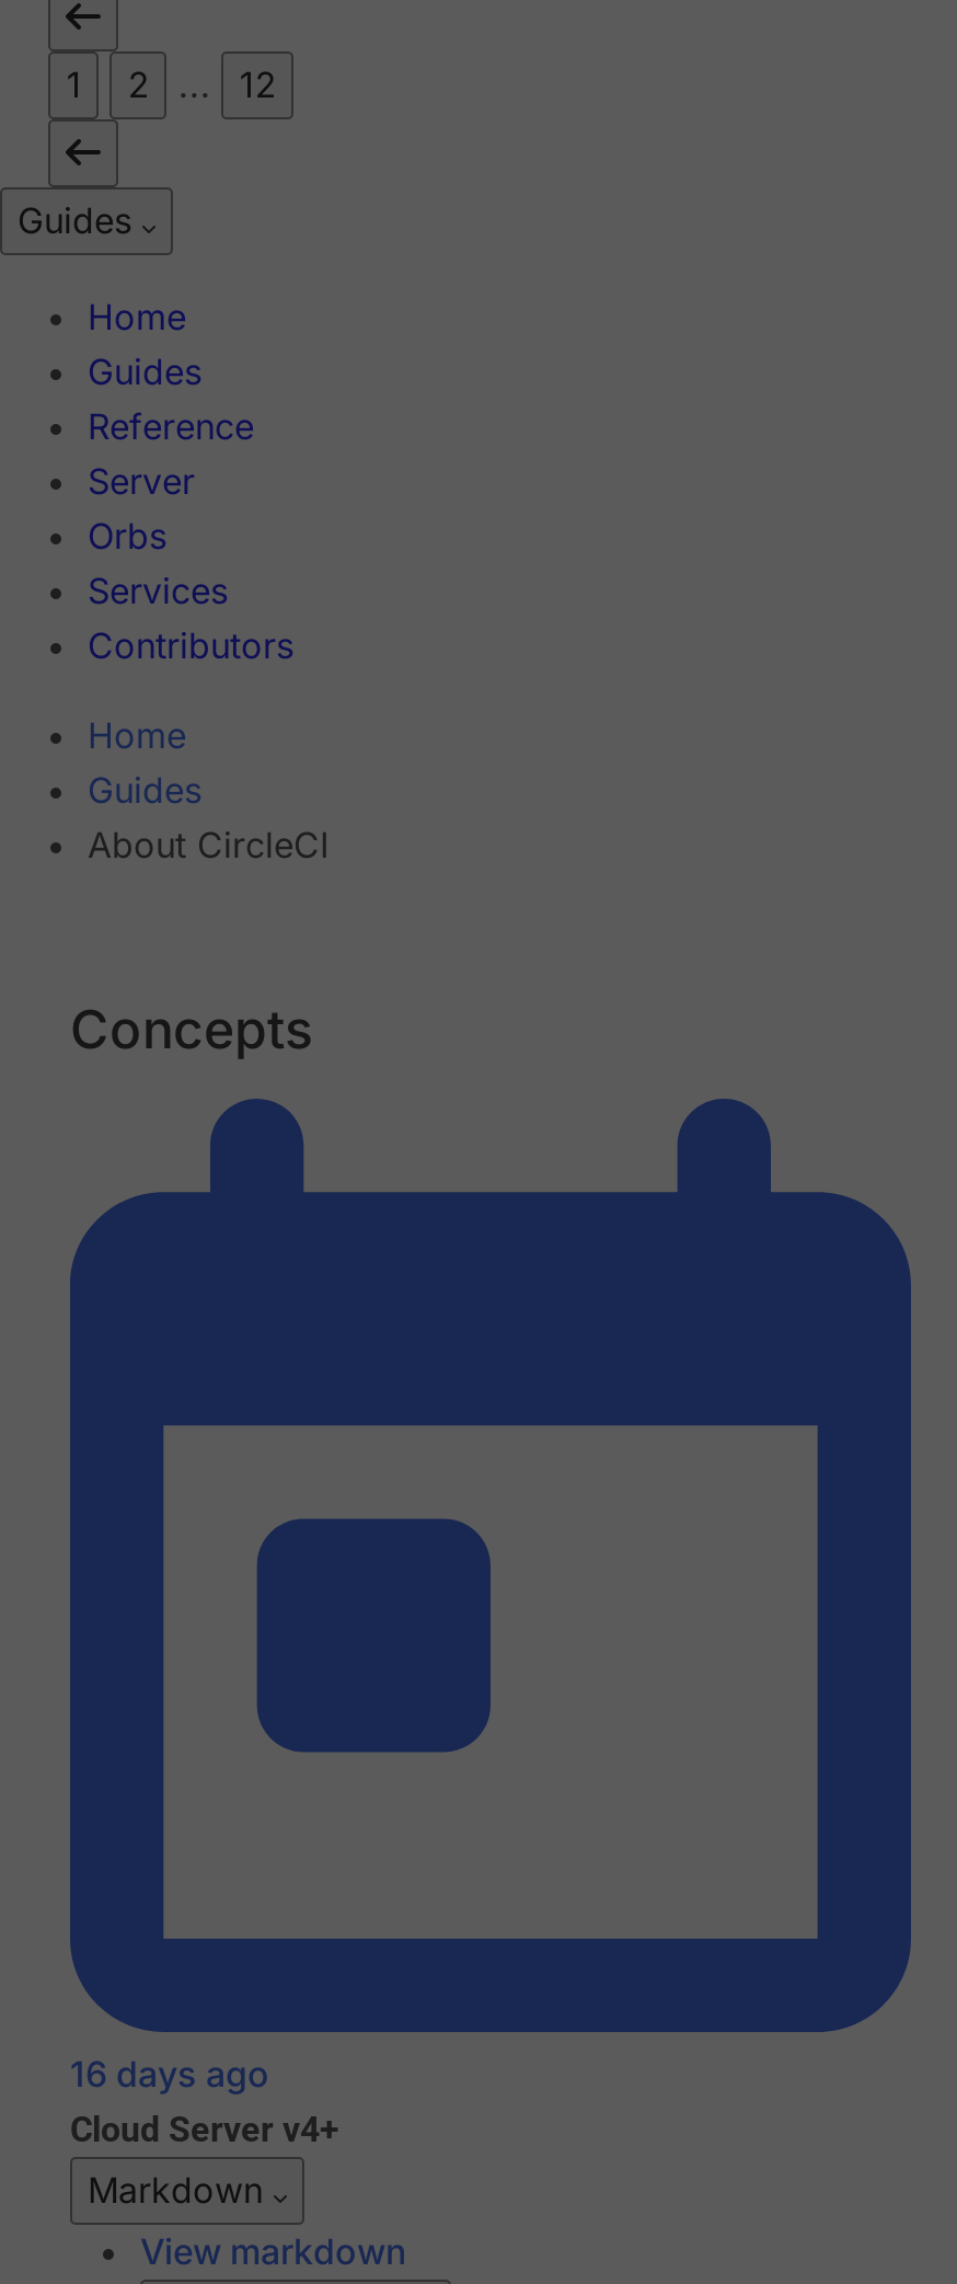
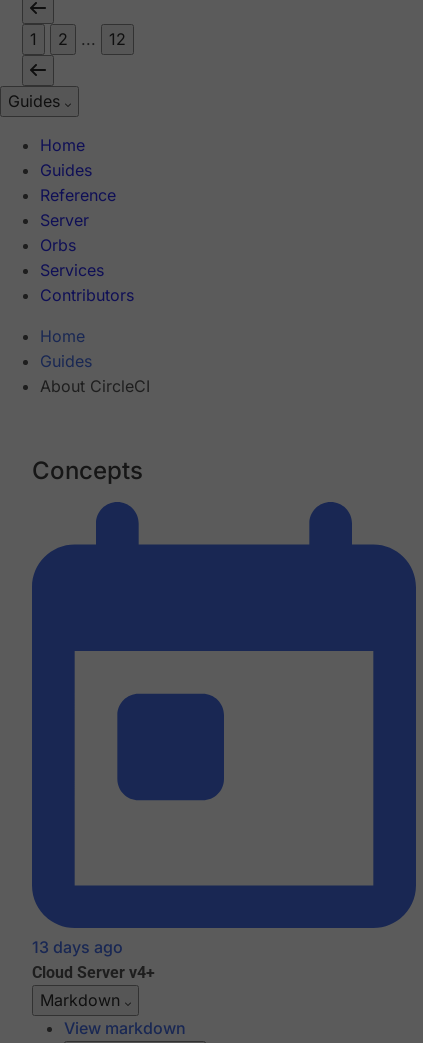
[70,2053,269,2097] 16 days ago -> [32,937,123,957] 13 days ago

